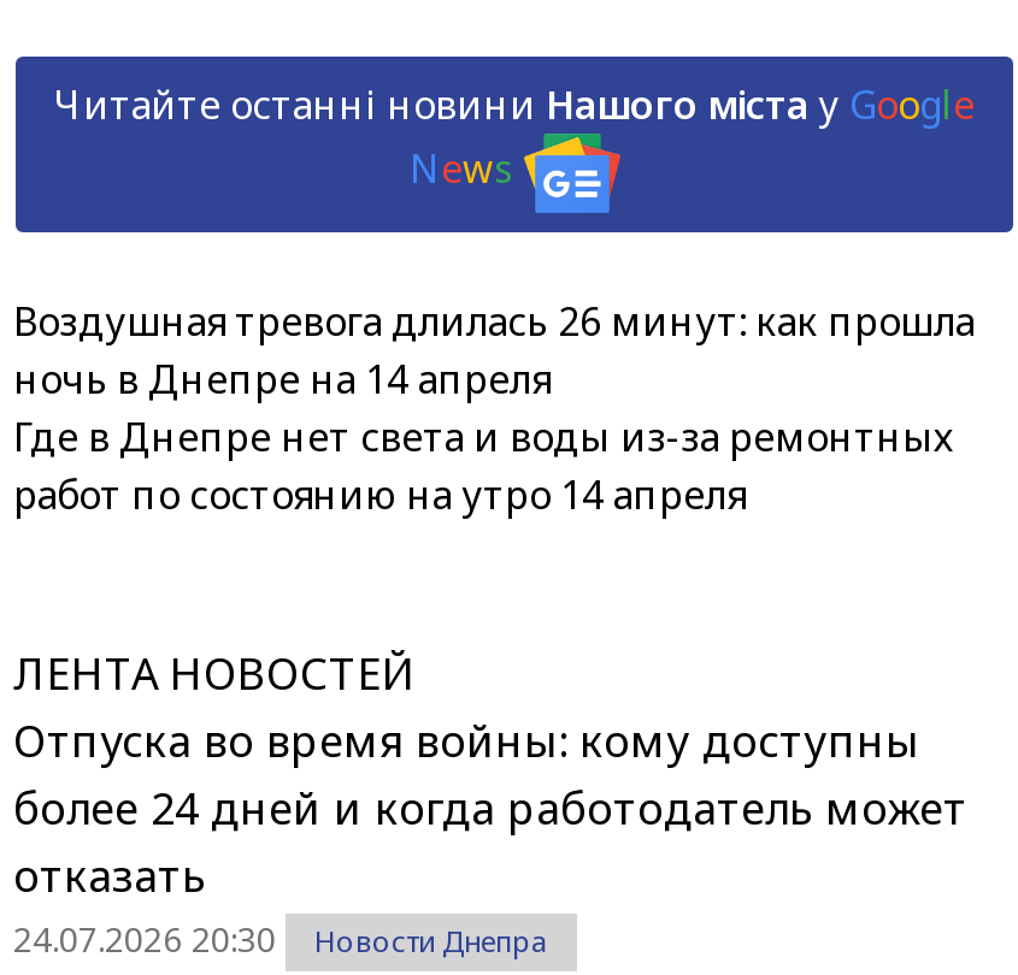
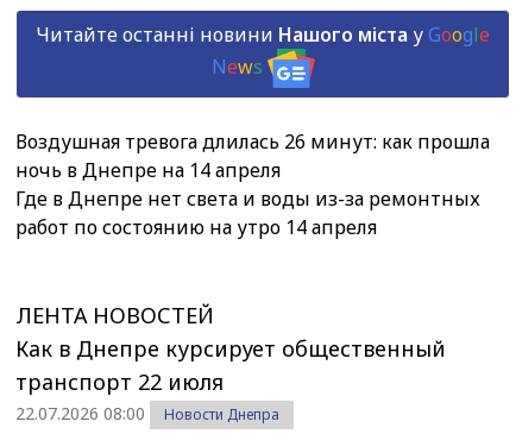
[13,710,967,961] Отпуска во время войны: кому доступны | более 24 дней и когда работодатель может | отказать | 24.07.2026 20:30 -> [15,334,446,424] Как в Днепре курсирует общественный | транспорт 22 июля | 22.07.2026 08:00

